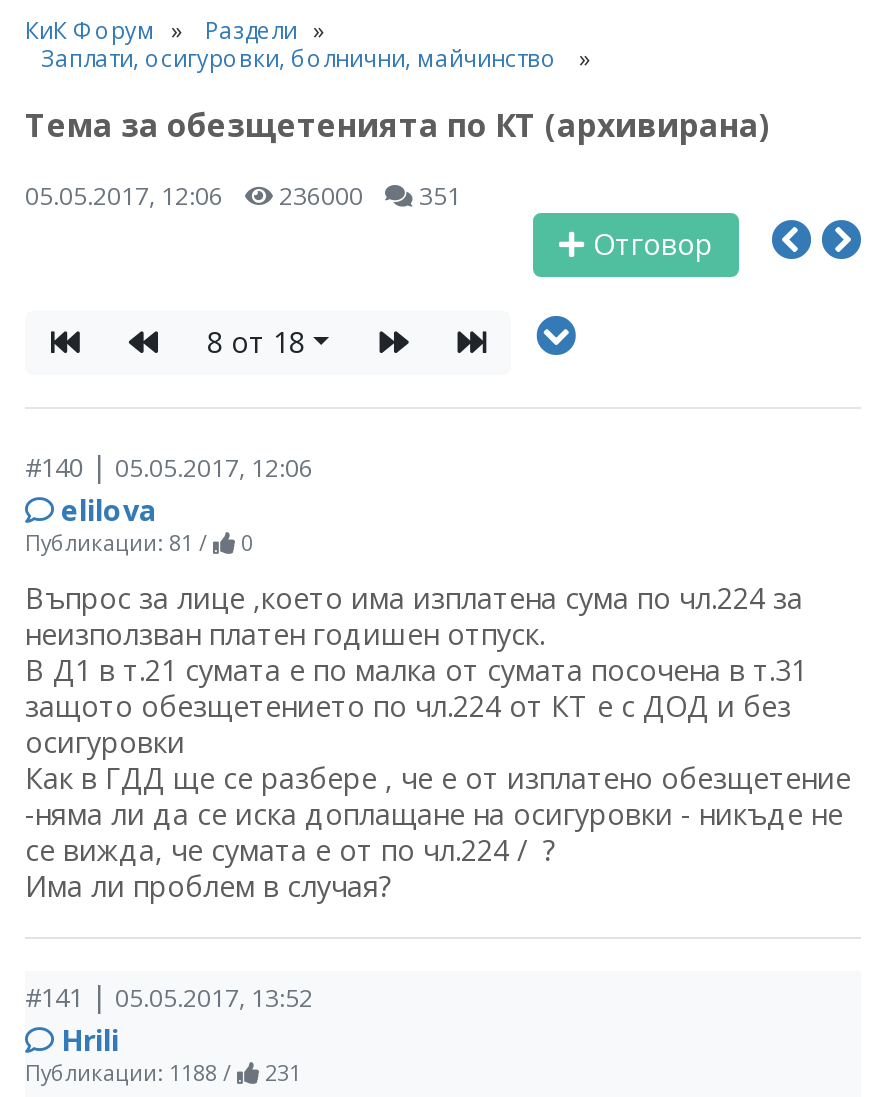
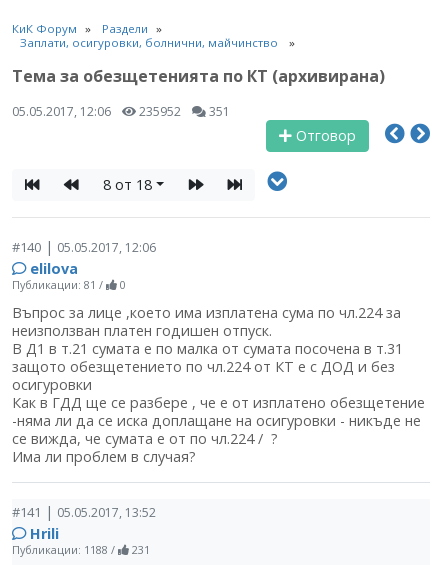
[25,179,461,213] 05.05.2017, 12:06 236000 351 -> [12,103,230,120] 05.05.2017, 12:06 235952 351

